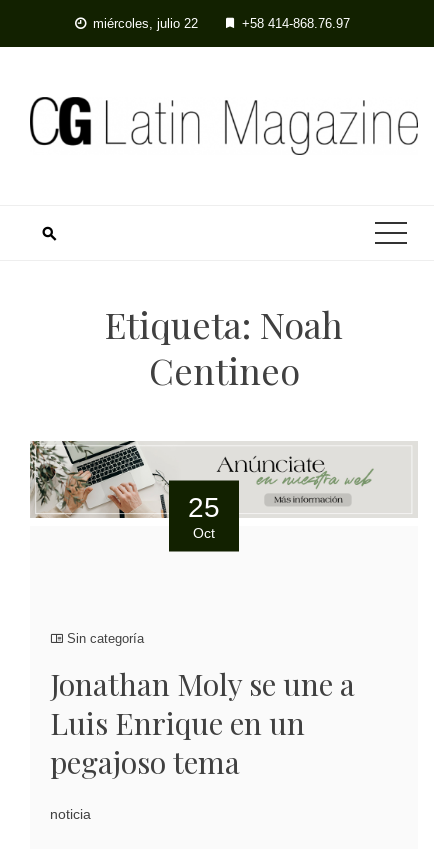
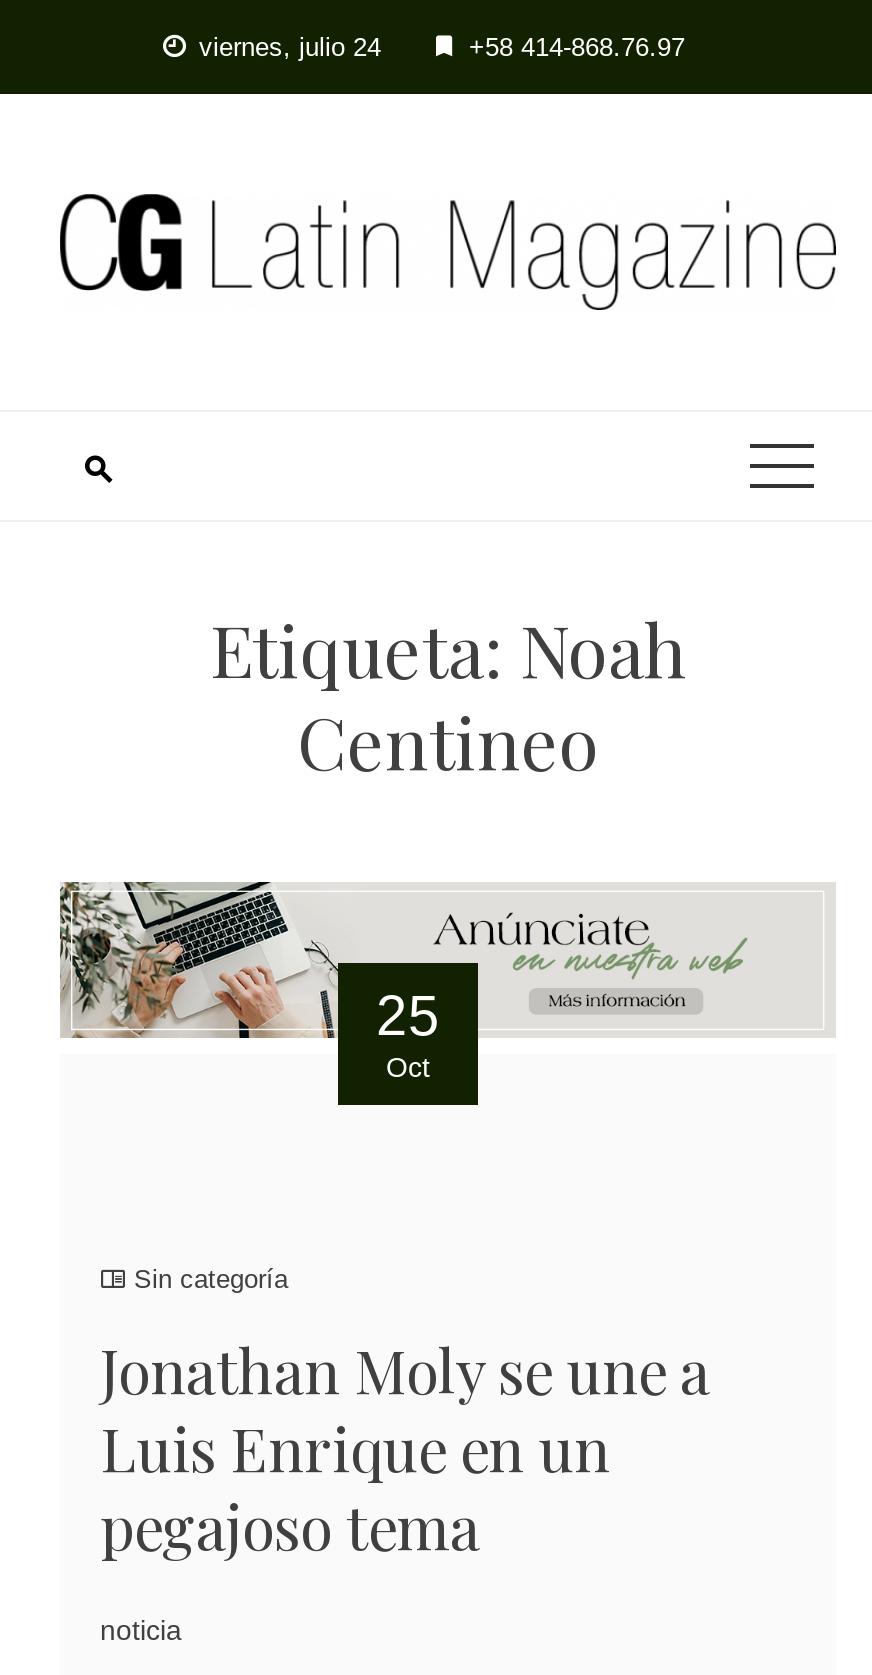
[92,16,197,31] miércoles, julio 22 -> [199,32,381,62] viernes, julio 24

